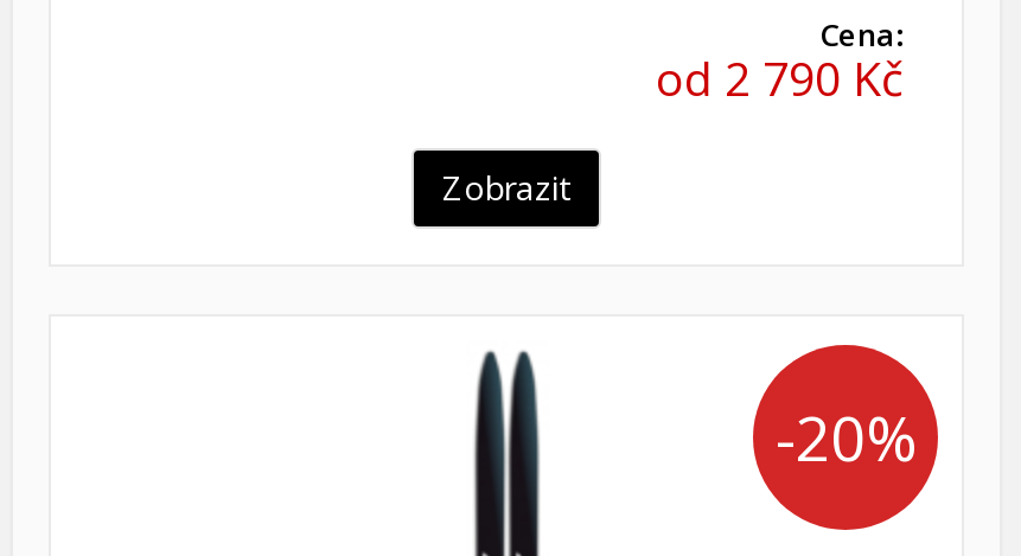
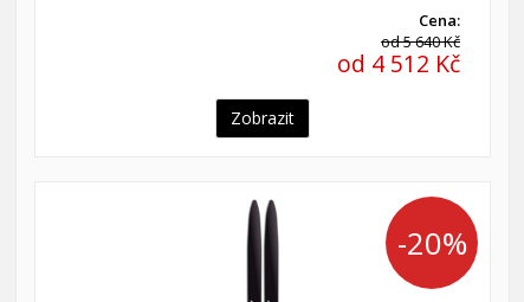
[656,46,902,110] od 2 790 Kč -> [337,31,460,79] od 5 640 Kč | od 4 512 Kč

